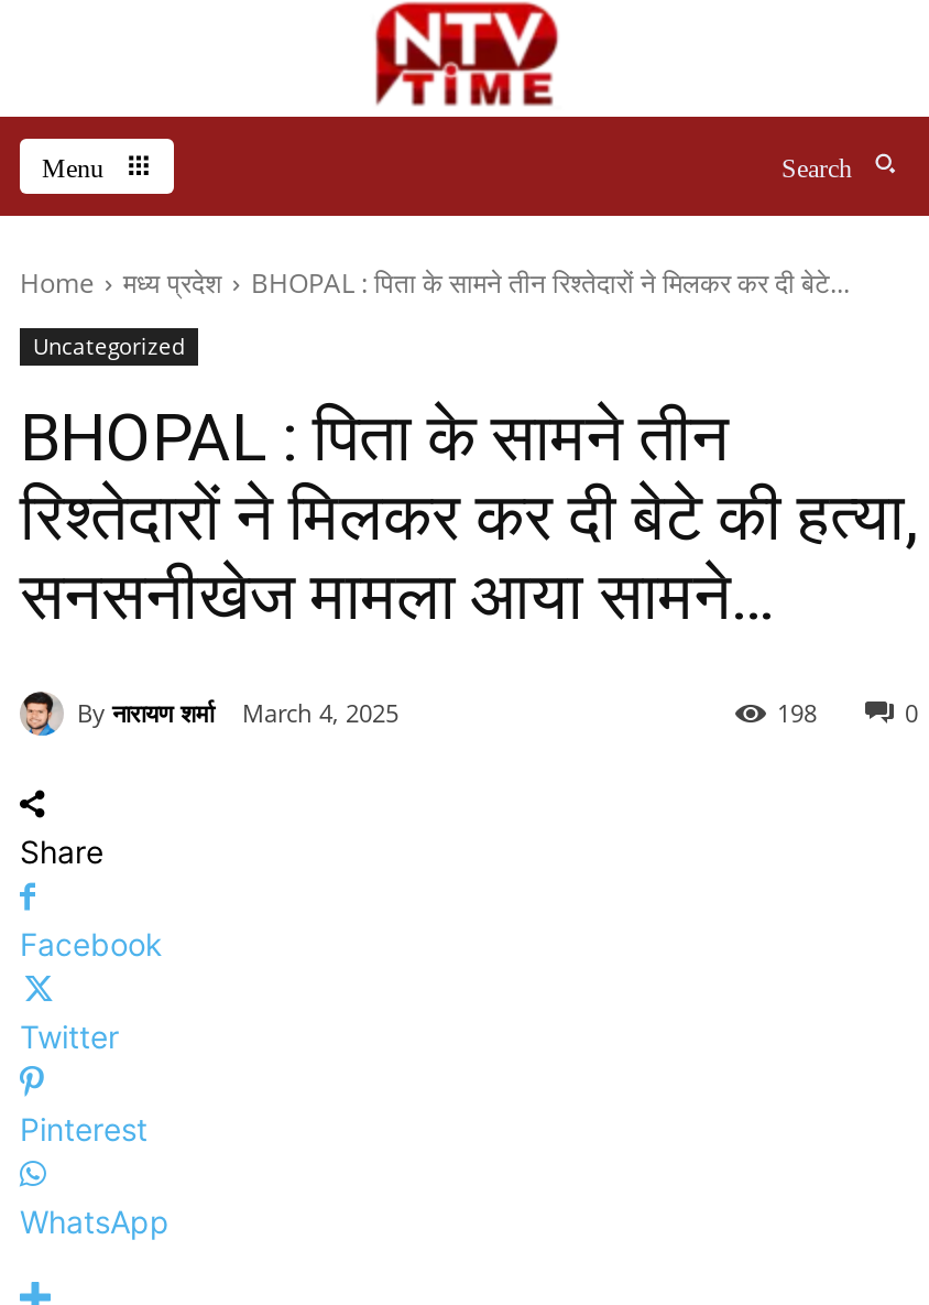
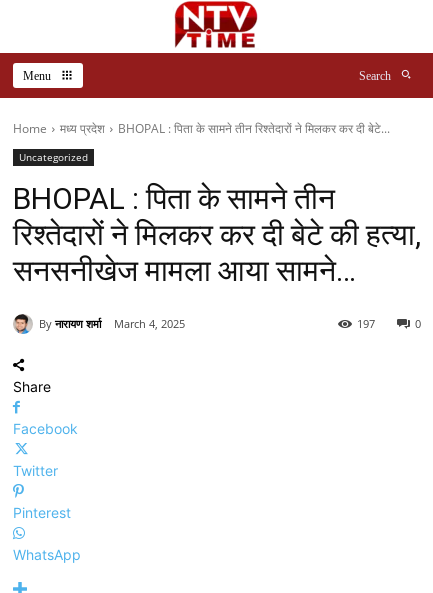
[777,697,817,730] 198 -> [357,316,375,331] 197

